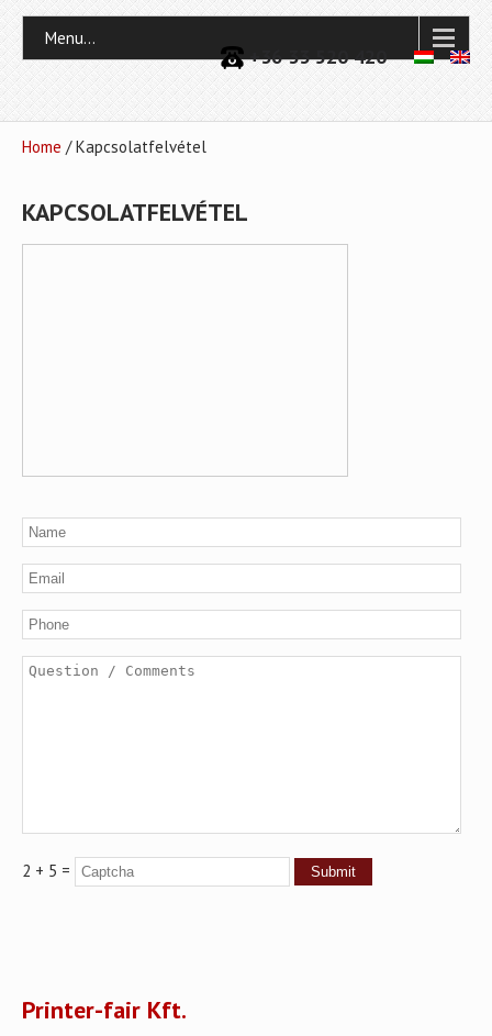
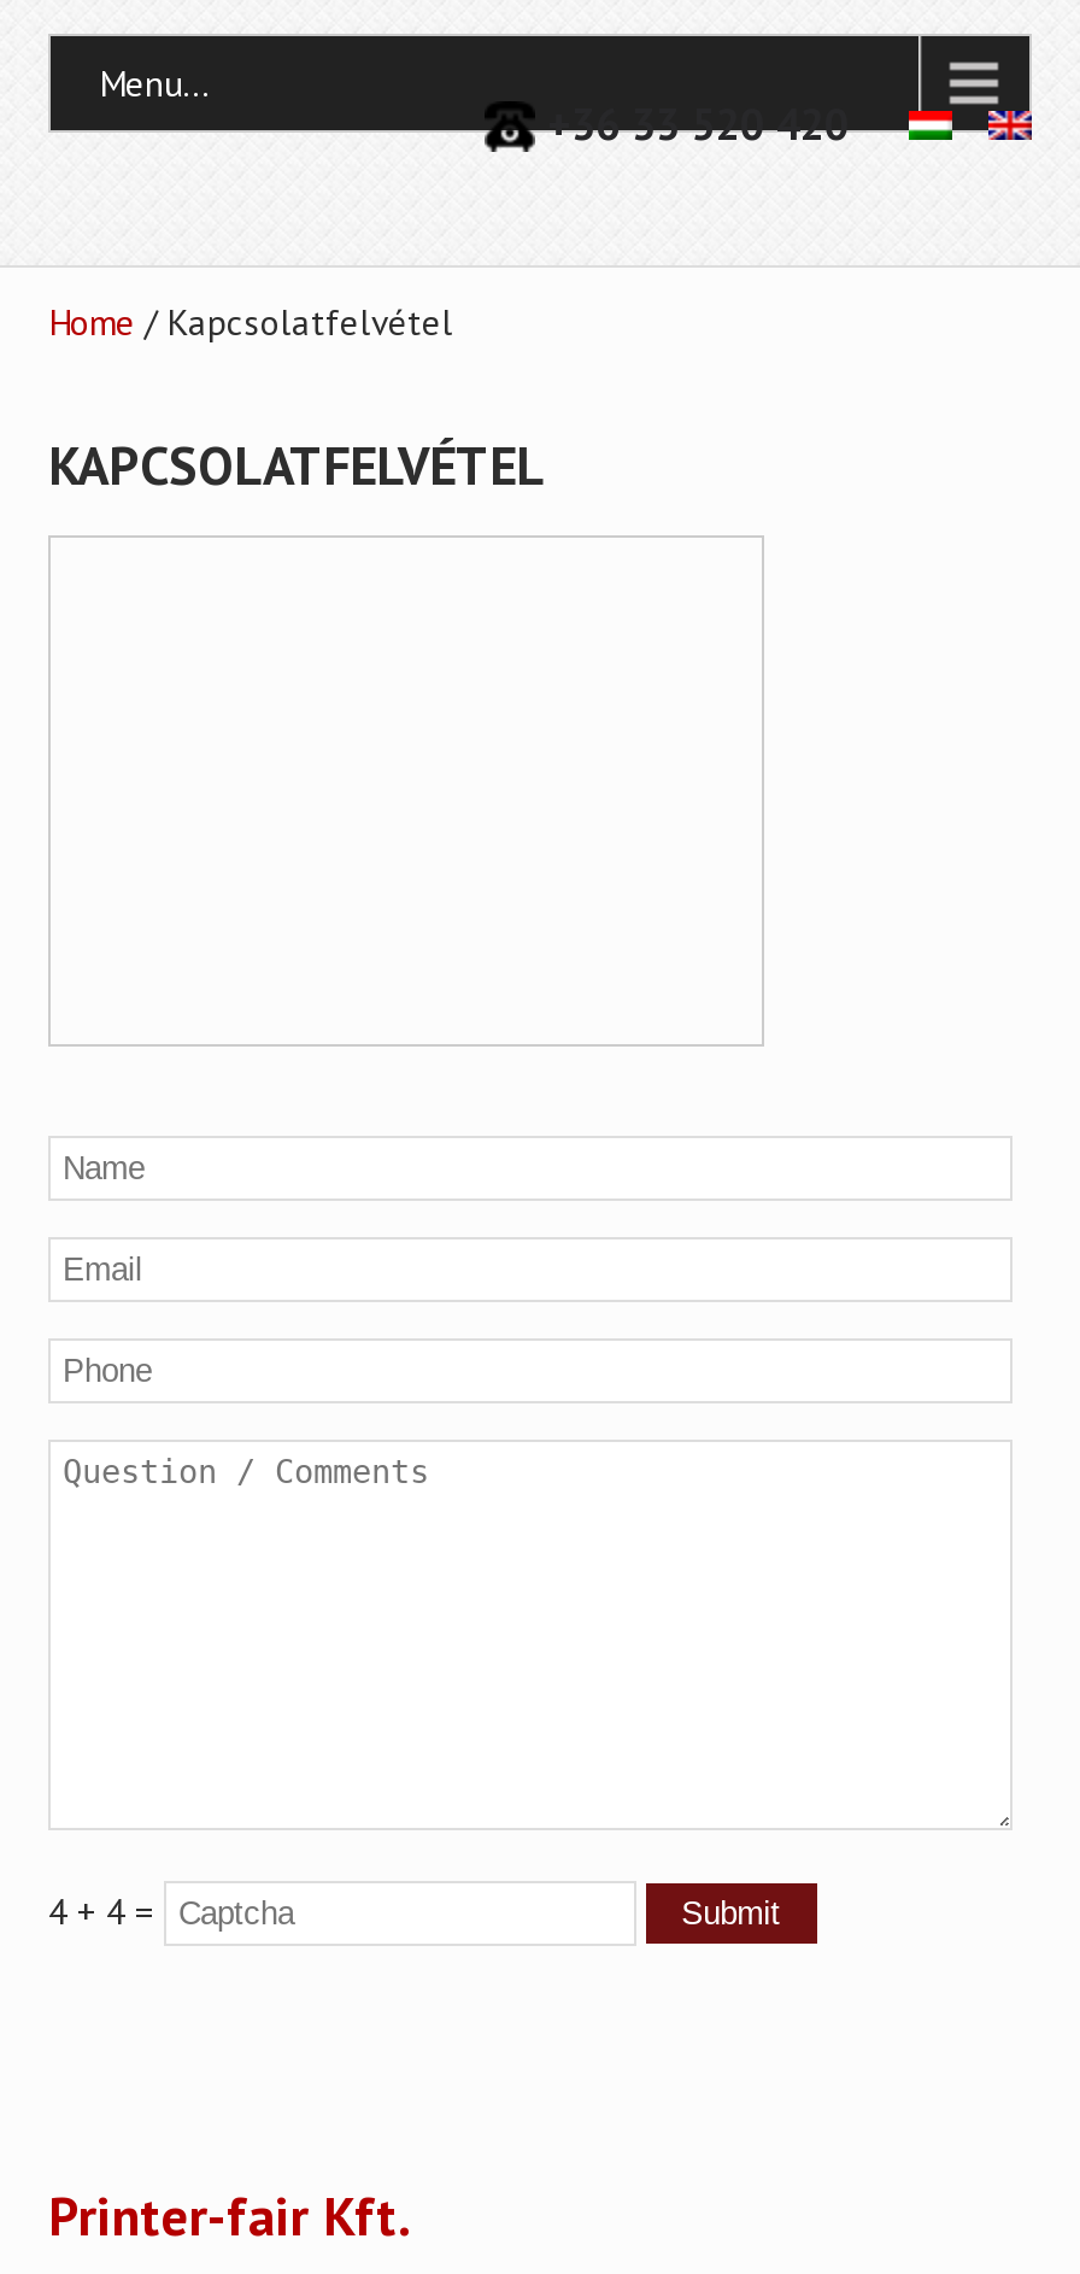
[22,860,75,881] 2 + 5 = -> [48,1889,164,1934] 4 + 4 =

